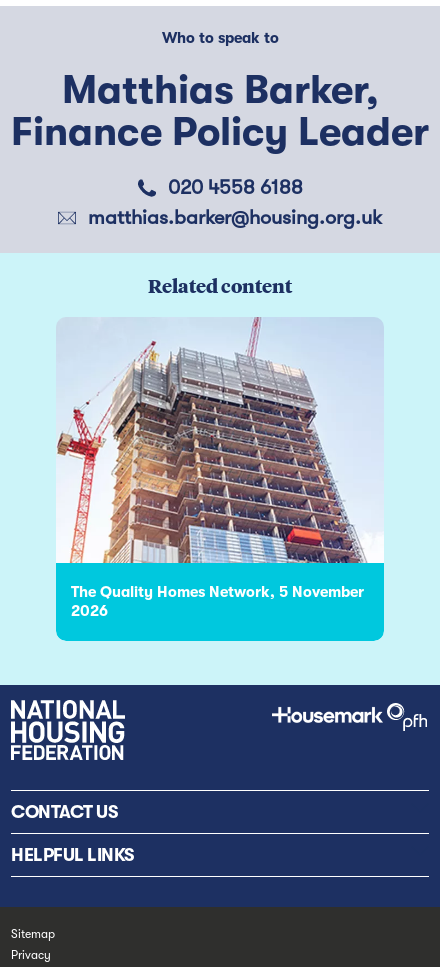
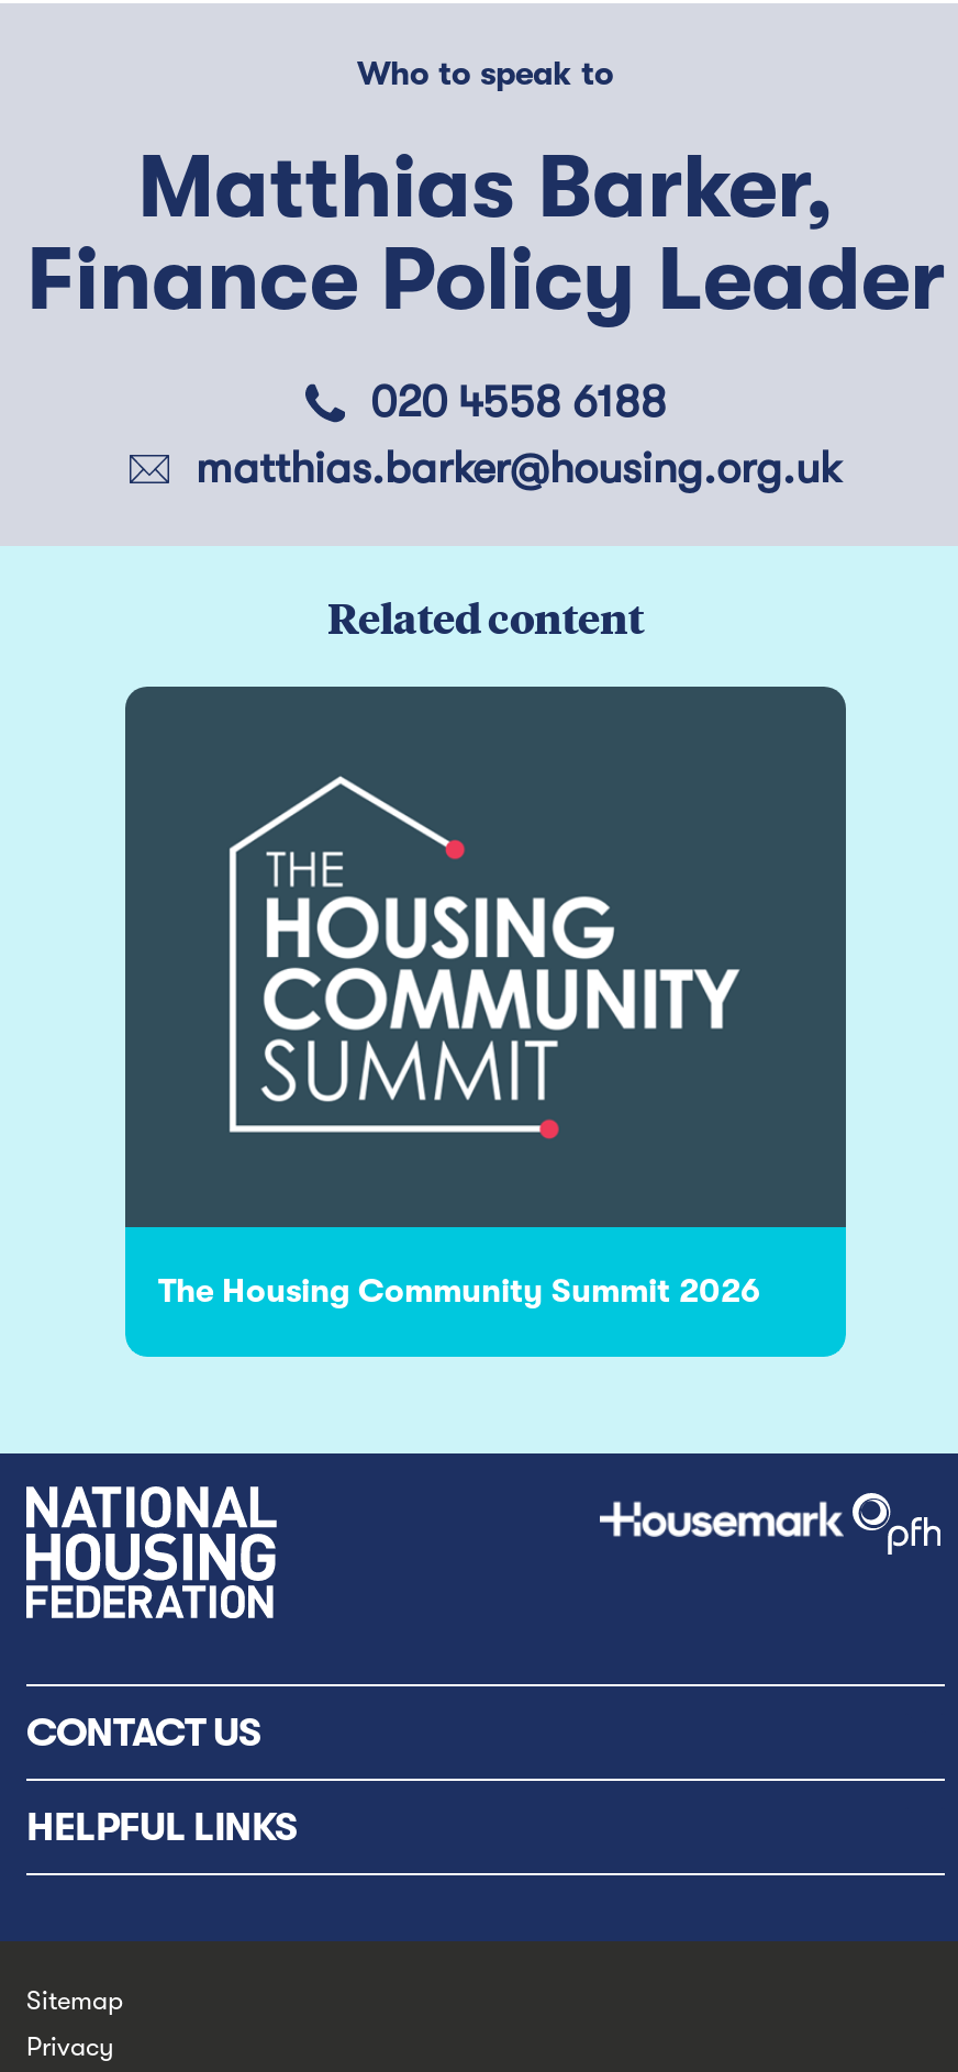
[56,317,384,620] [image] | The Quality Homes Network, 5 November | 2026 -> [123,684,848,1311] [image] | The Housing Community Summit 2026

